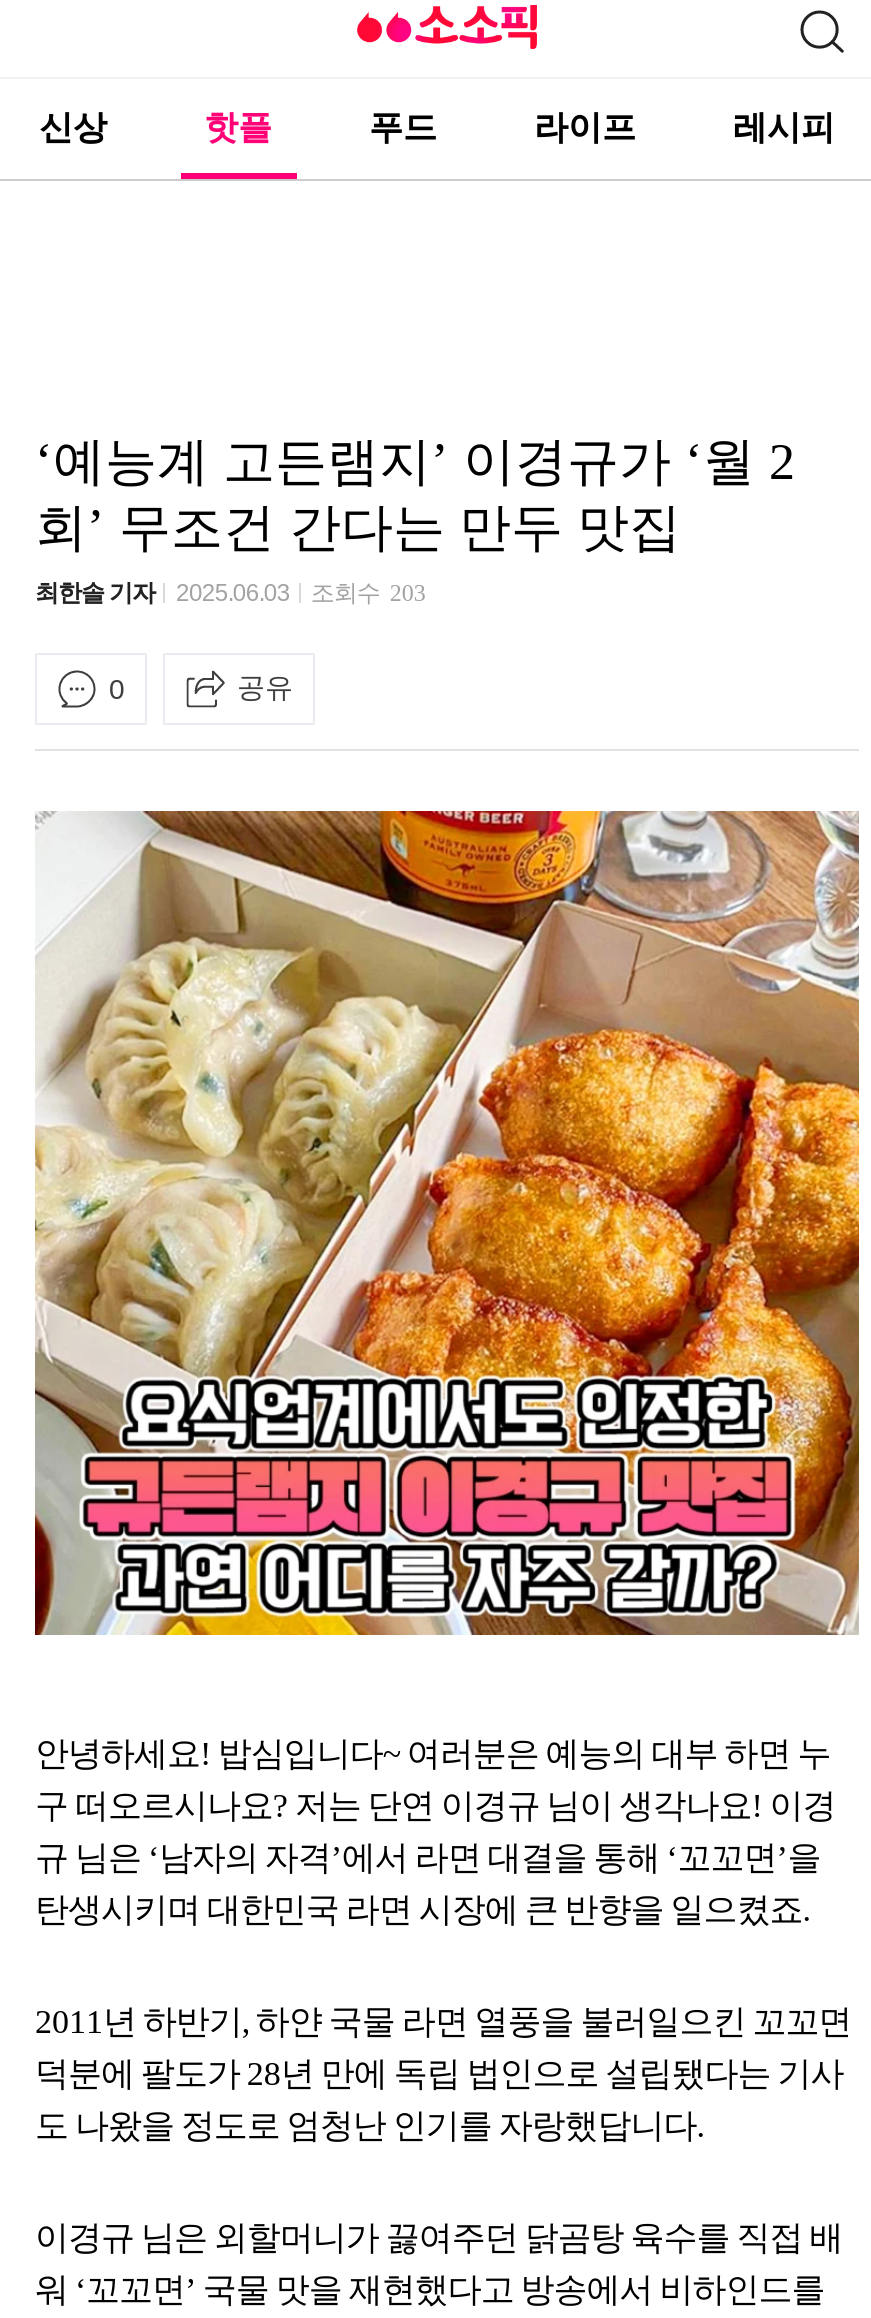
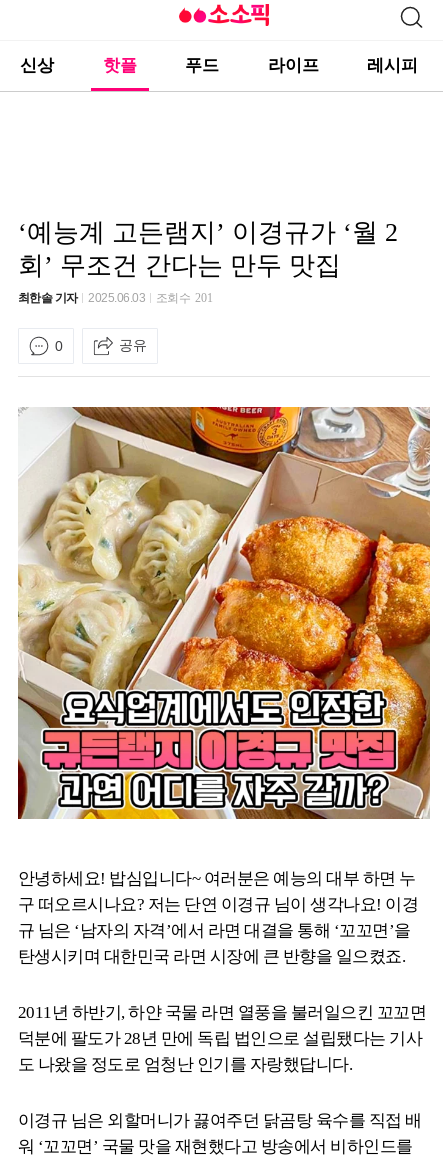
[35,579,426,607] 최한솔 기자 2025.06.03 조회수 203 -> [18,291,213,305] 최한솔 기자 2025.06.03 조회수 201

